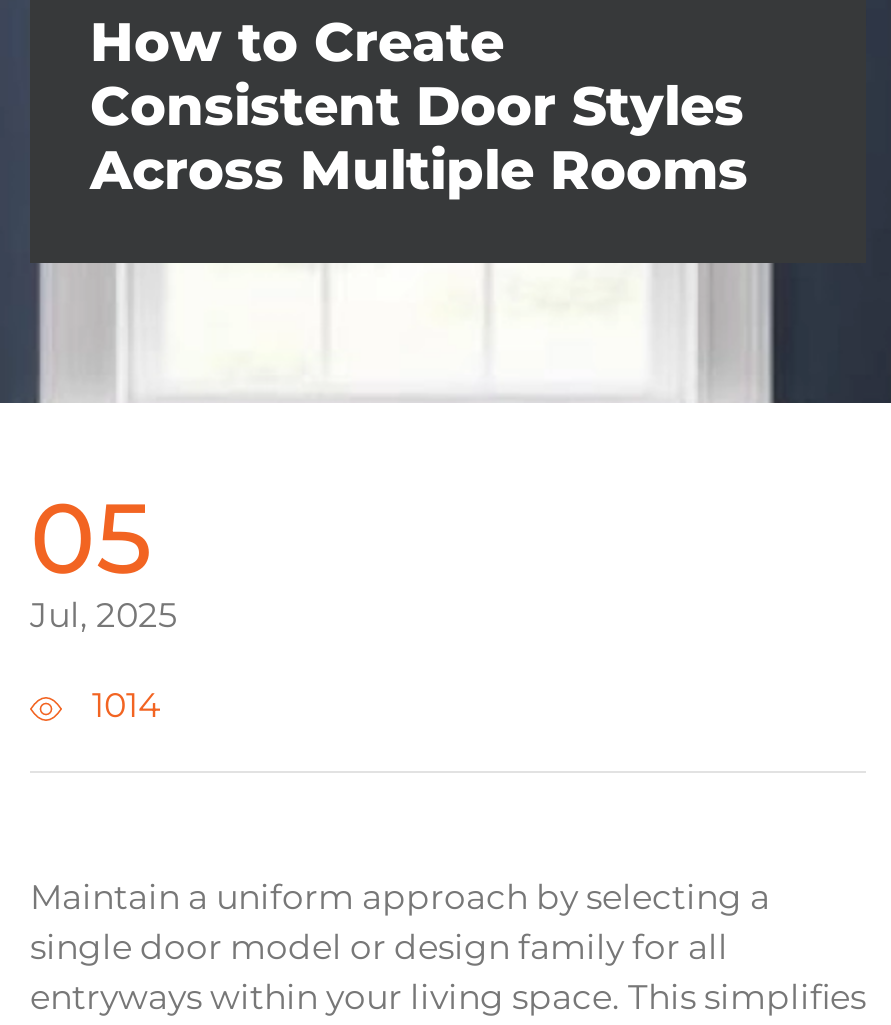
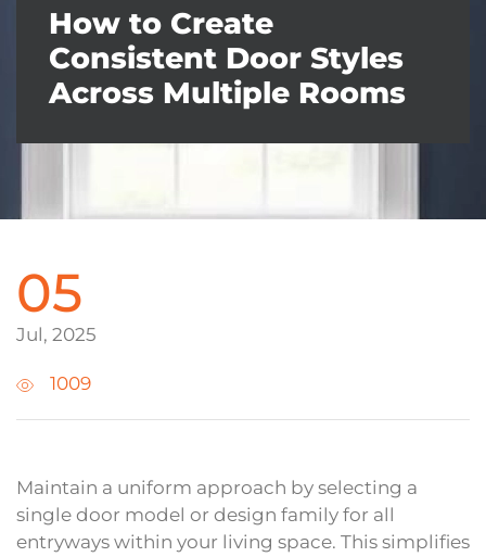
[92,685,160,725] 1014 -> [50,372,91,394] 1009

